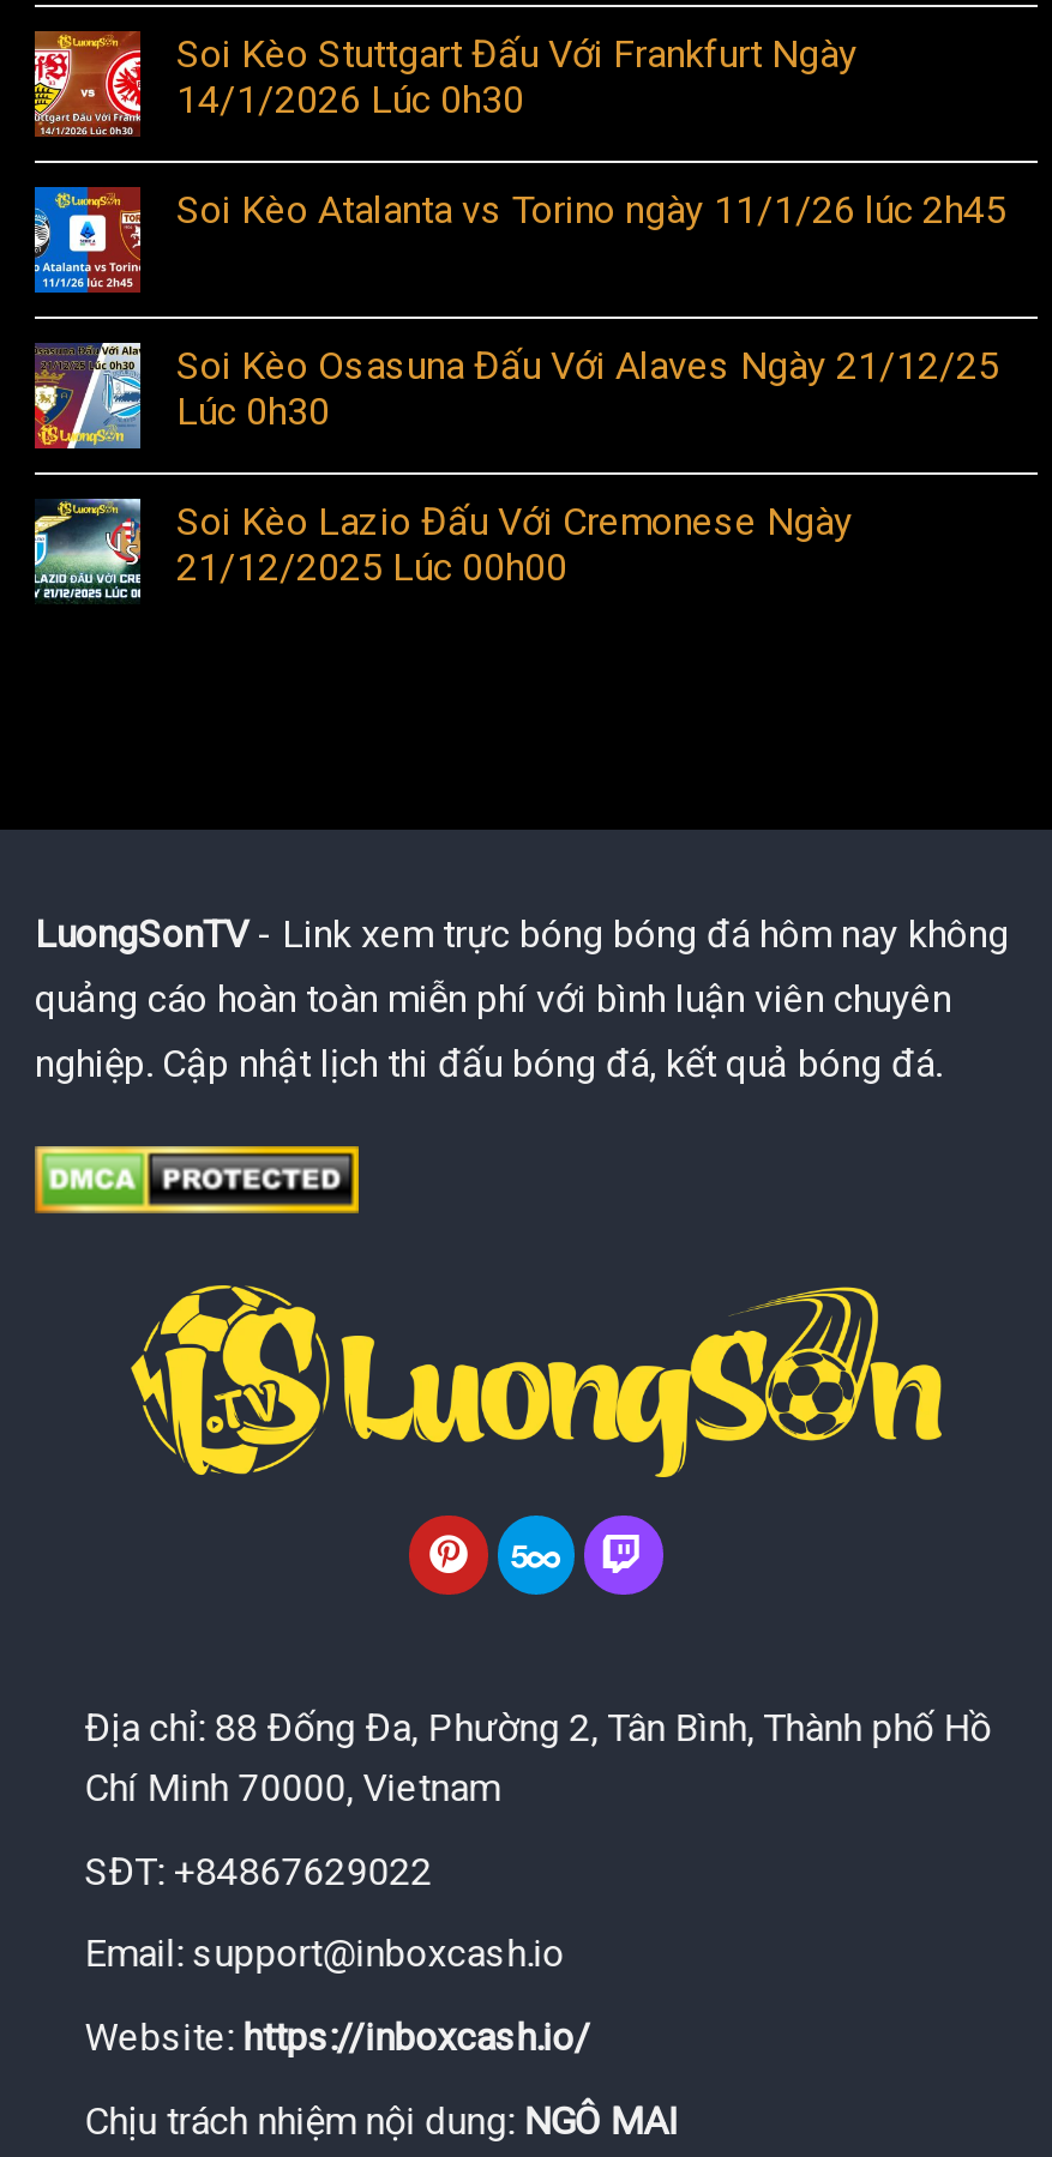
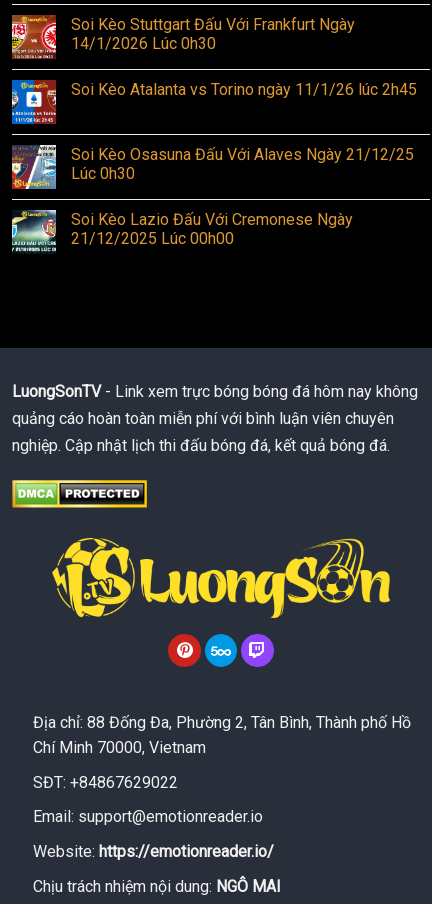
[85,1932,565,1977] Email: support@inboxcash.io -> [33,807,263,826] Email: support@emotionreader.io
[85,2014,591,2060] Website: https://inboxcash.io/ -> [33,842,274,861] Website: https://emotionreader.io/

